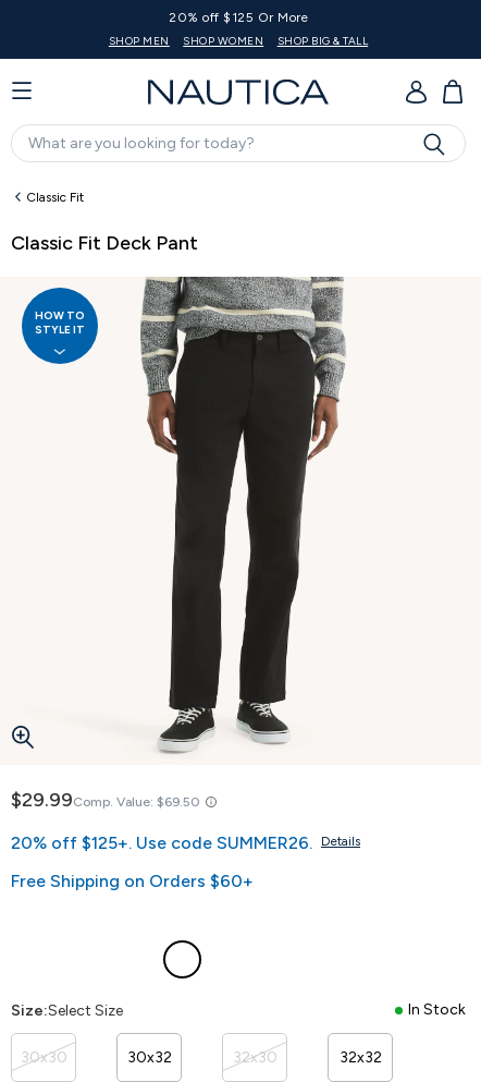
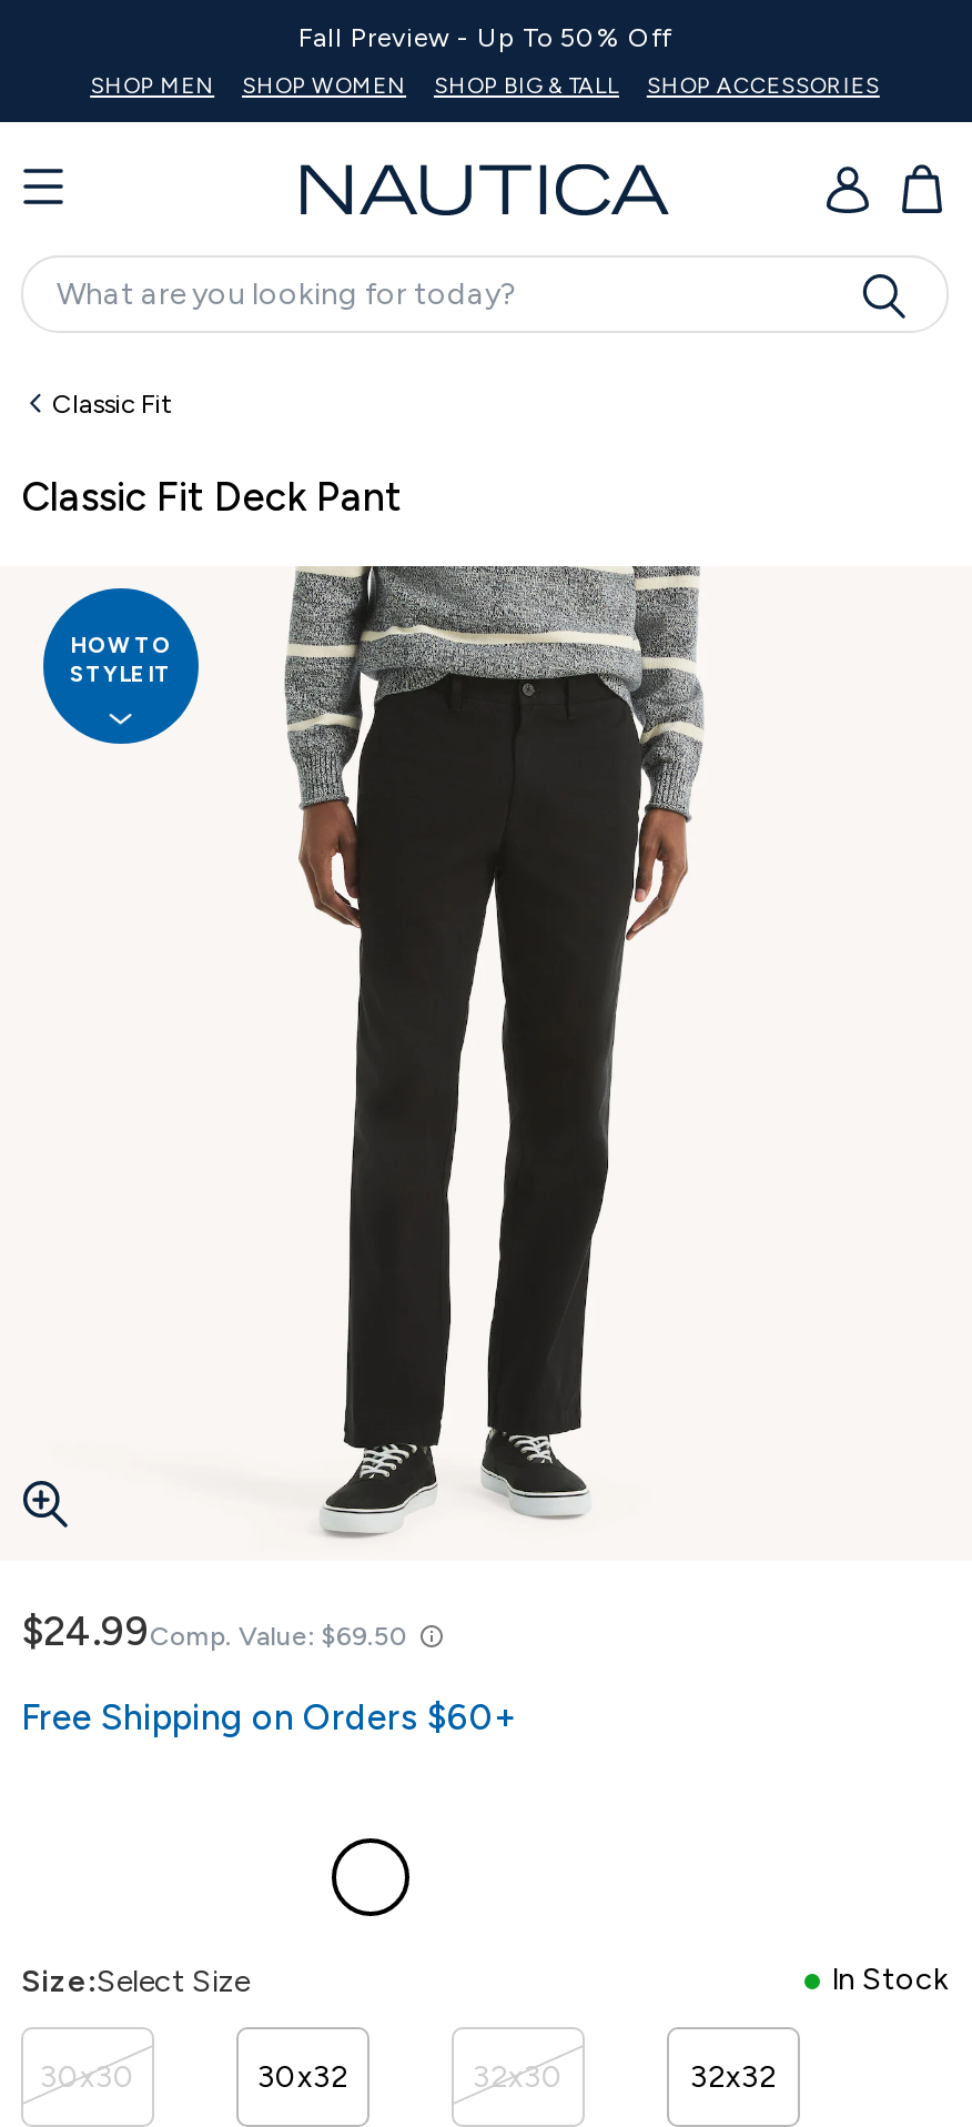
[169,9,308,25] 20% off $125 Or More -> [298,21,671,52] Fall Preview - Up To 50% Off
none -> [647,72,880,101] SHOP ACCESSORIES
[11,788,360,853] $29.99Comp. Value: $69.50 | 20% off $125+. Use code SUMMER26. Details -> [21,1607,409,1656] $24.99Comp. Value: $69.50

